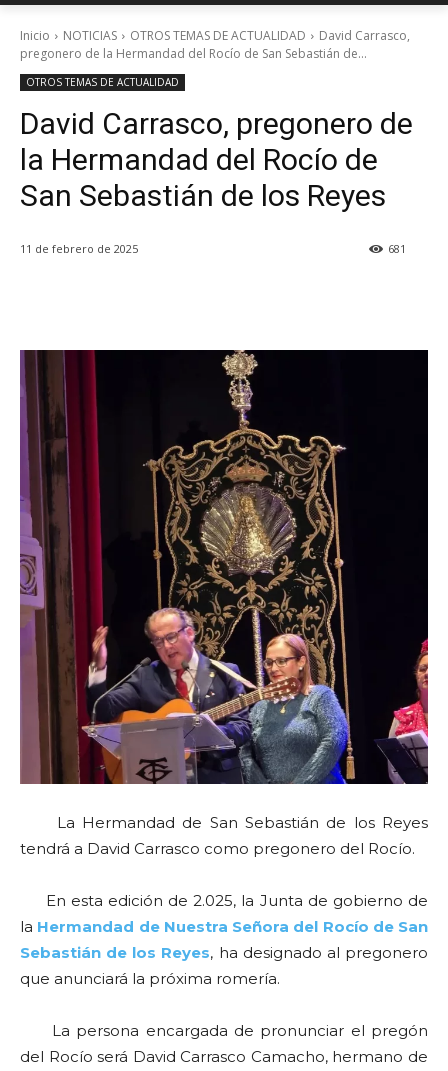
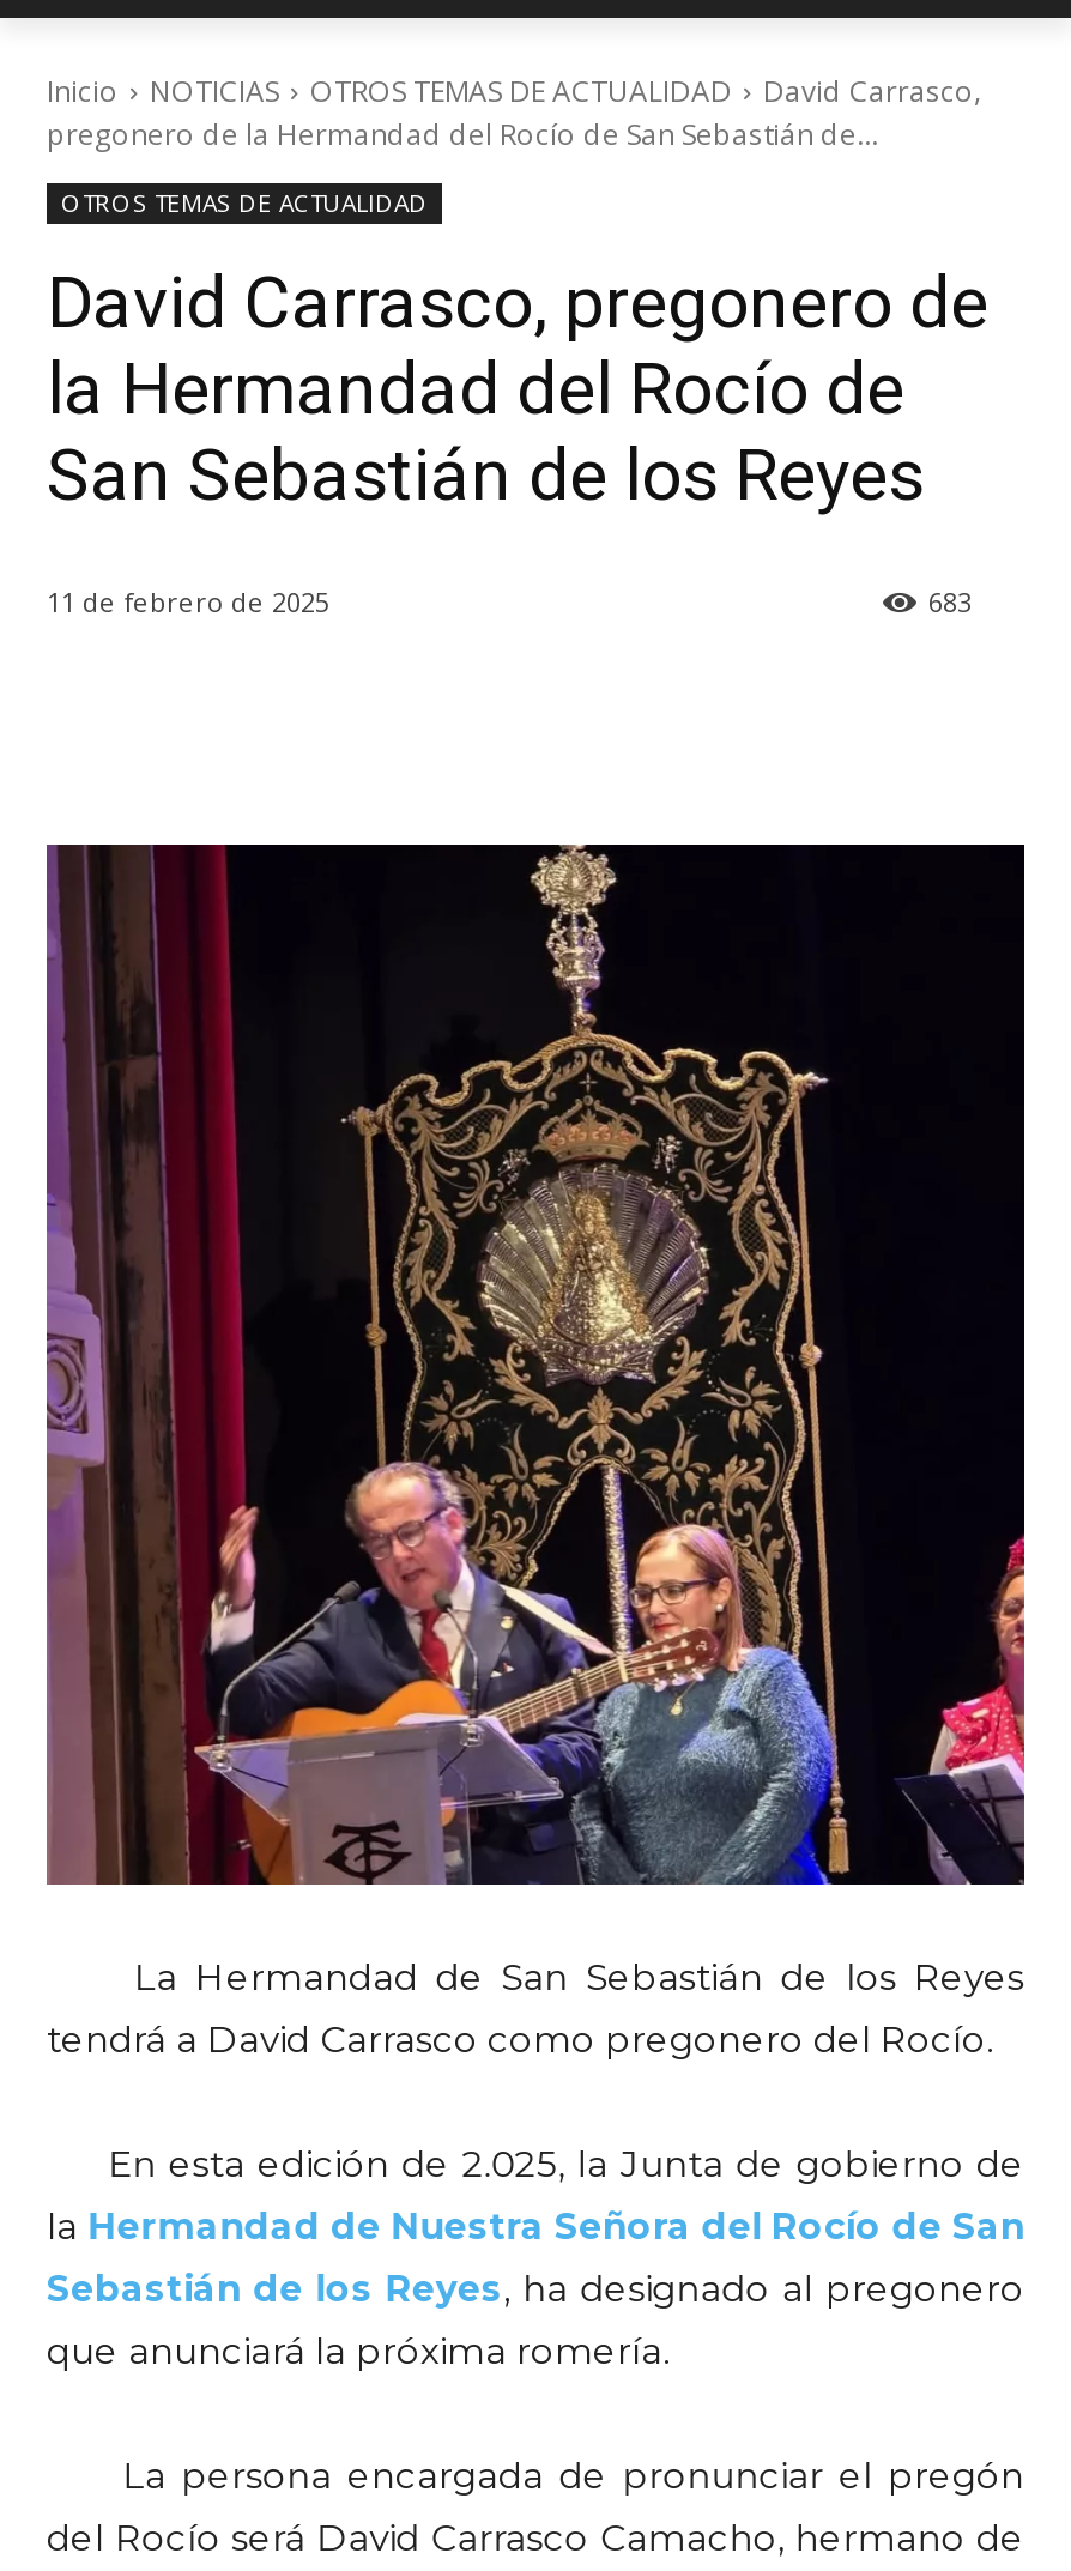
[388,241,406,256] 681 -> [928,584,972,620] 683

